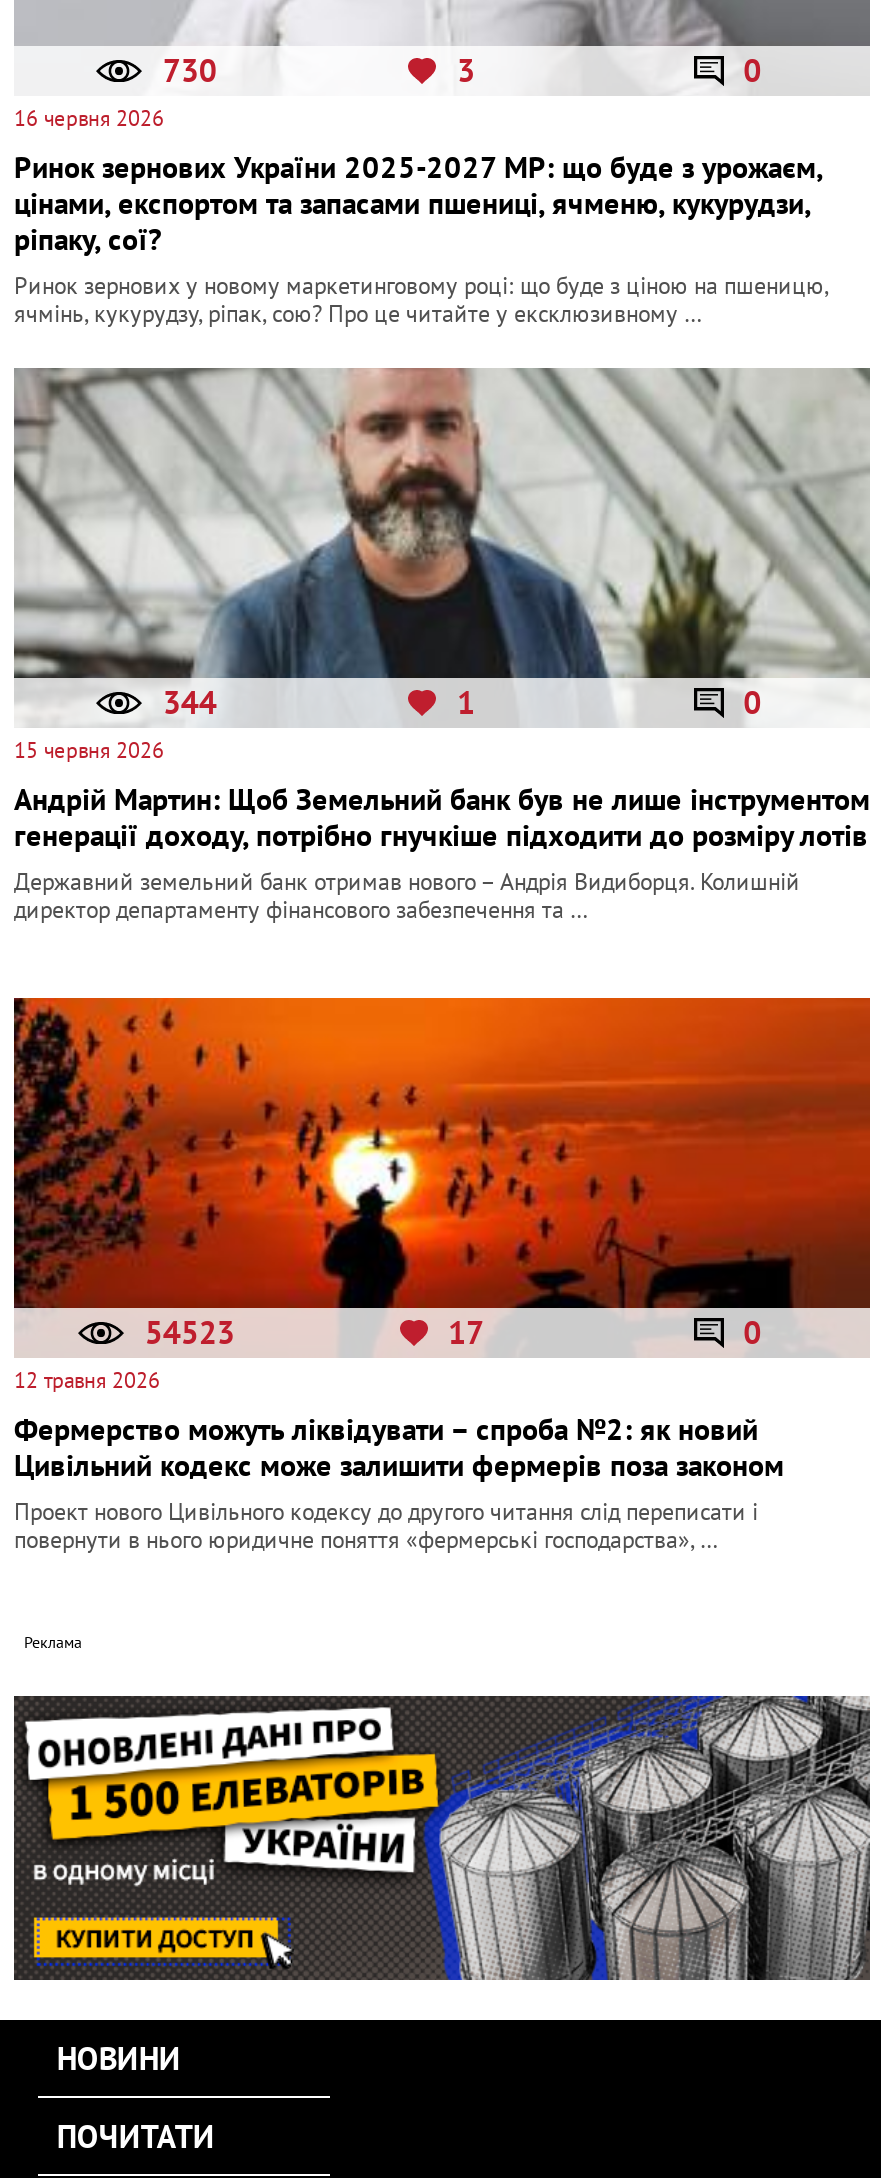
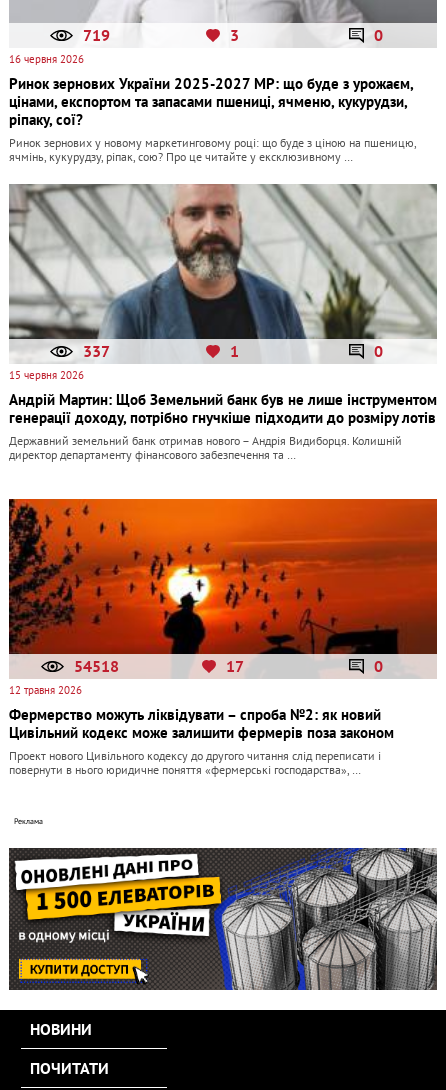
[163,50,217,90] 730 -> [83,25,110,45] 719
[163,682,217,722] 344 -> [83,341,110,361] 337
[145,1312,235,1352] 54523 -> [74,656,119,676] 54518

